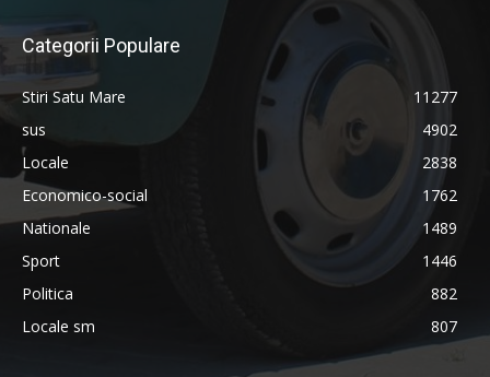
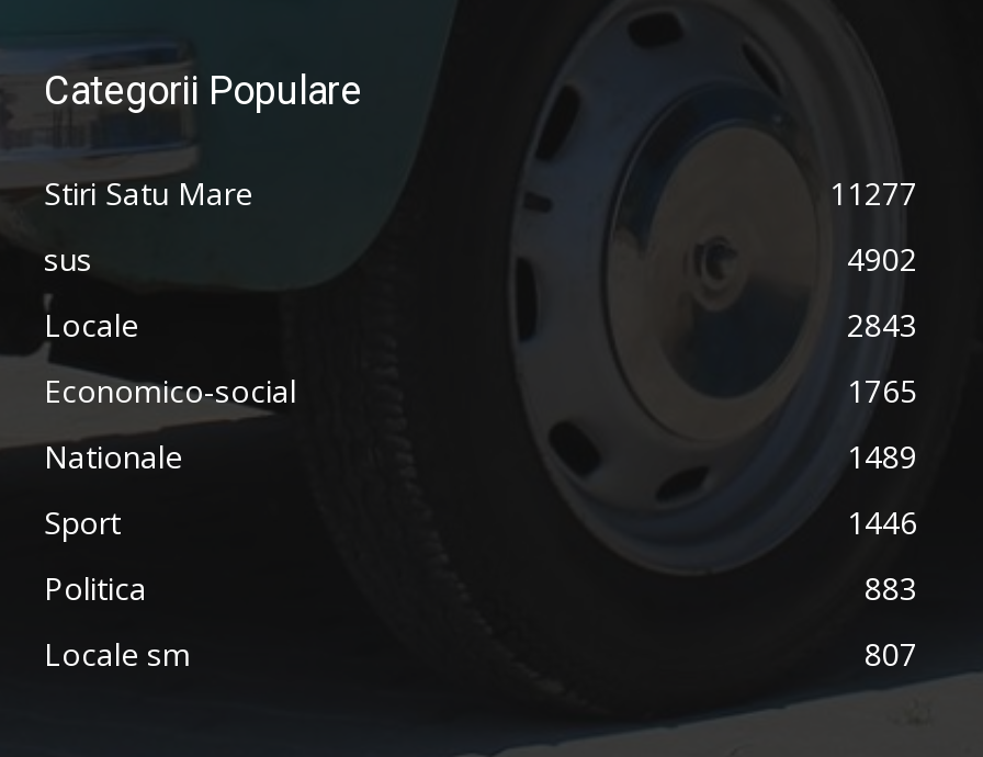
[422,152,457,172] 2838 -> [847,304,917,346] 2843
[422,184,457,205] 1762 -> [847,370,917,412] 1765
[431,283,457,303] 882 -> [865,568,917,609] 883

